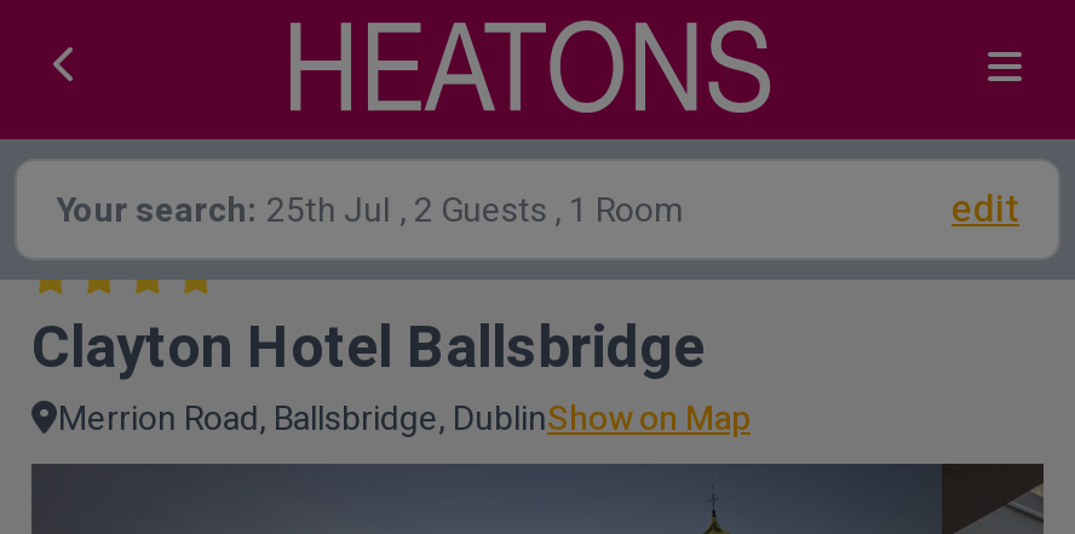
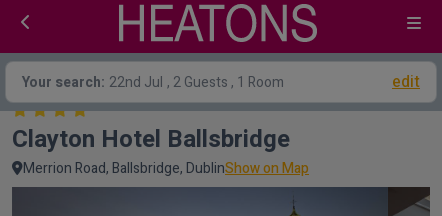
[56,185,683,236] Your search: 25th Jul , 2 Guests , 1 Room -> [22,72,284,93] Your search: 22nd Jul , 2 Guests , 1 Room

